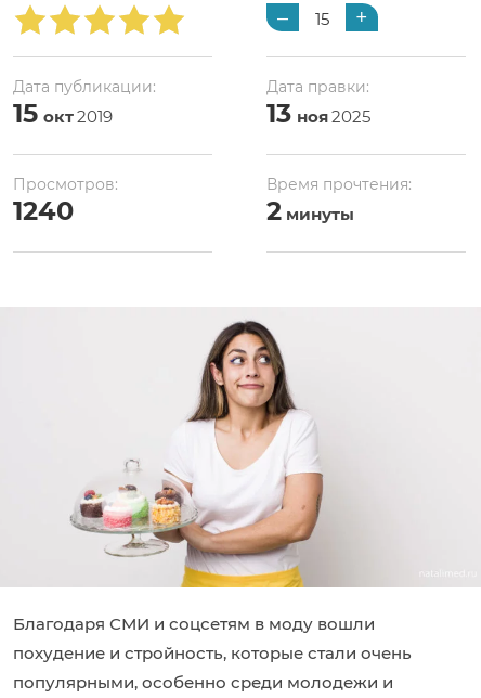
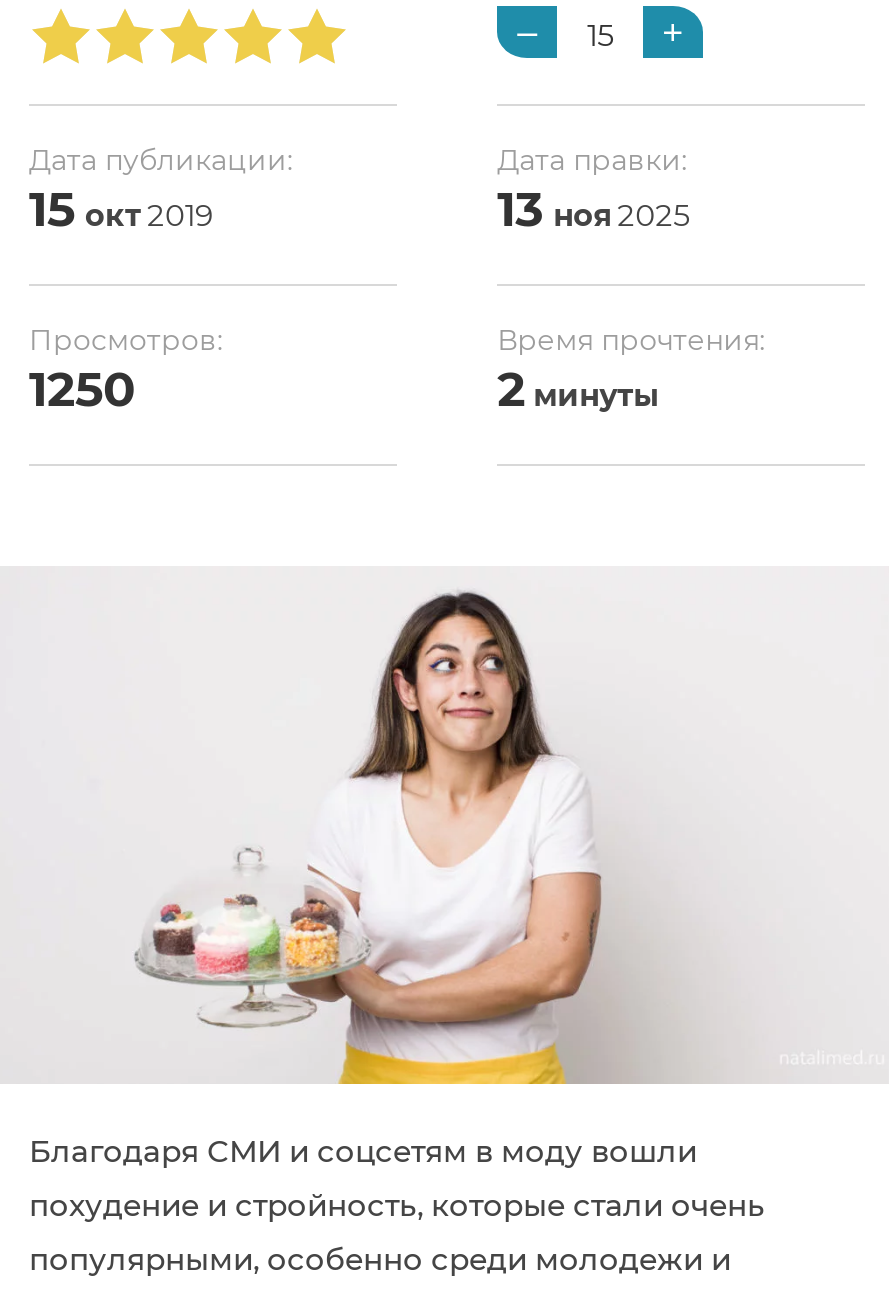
[13,195,74,227] 1240 -> [29,360,135,418] 1250

